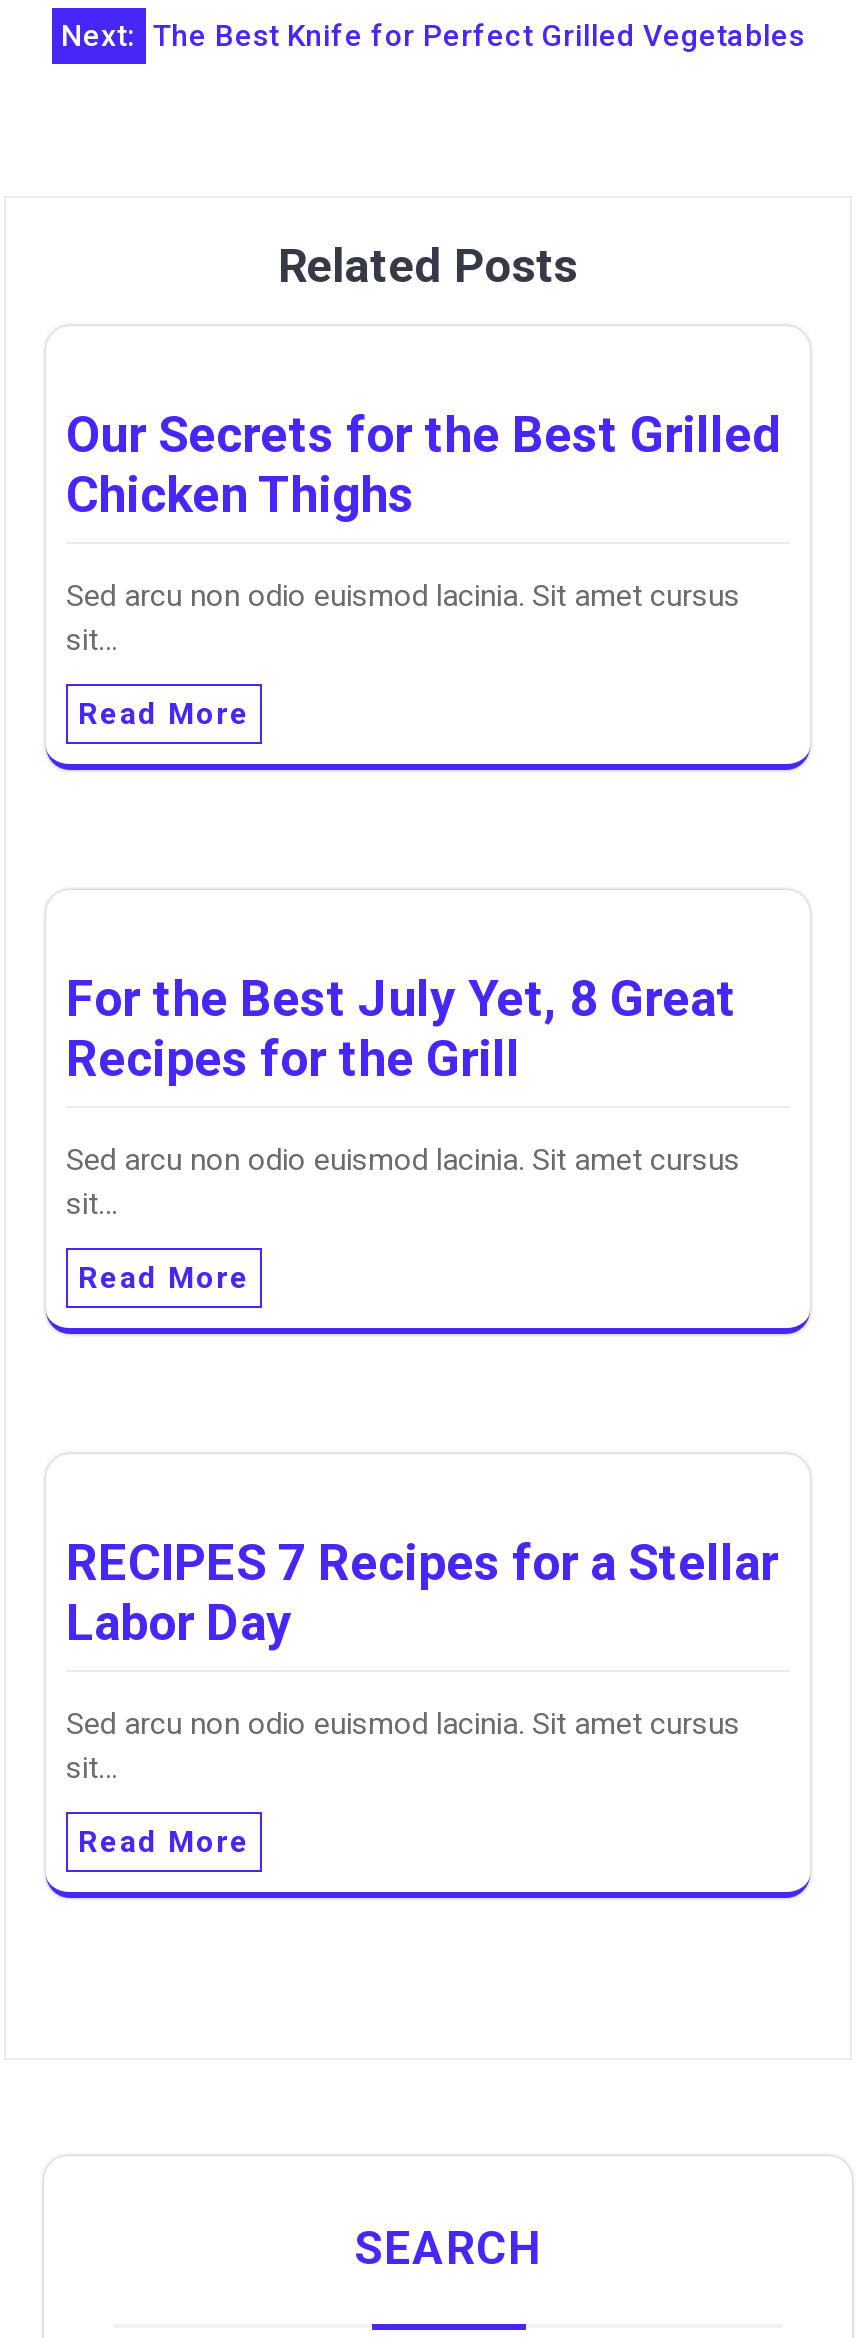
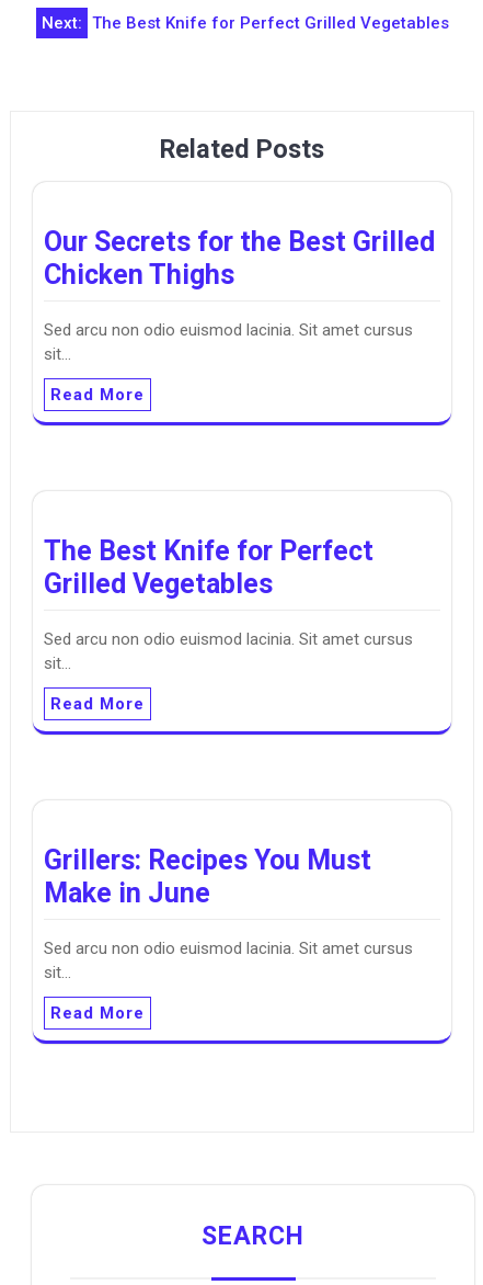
[66,970,736,1088] For the Best July Yet, 8 Great | Recipes for the Grill -> [44,535,373,600] The Best Knife for Perfect | Grilled Vegetables
[66,1534,778,1652] RECIPES 7 Recipes for a Stellar | Labor Day -> [44,844,371,909] Grillers: Recipes You Must | Make in June

